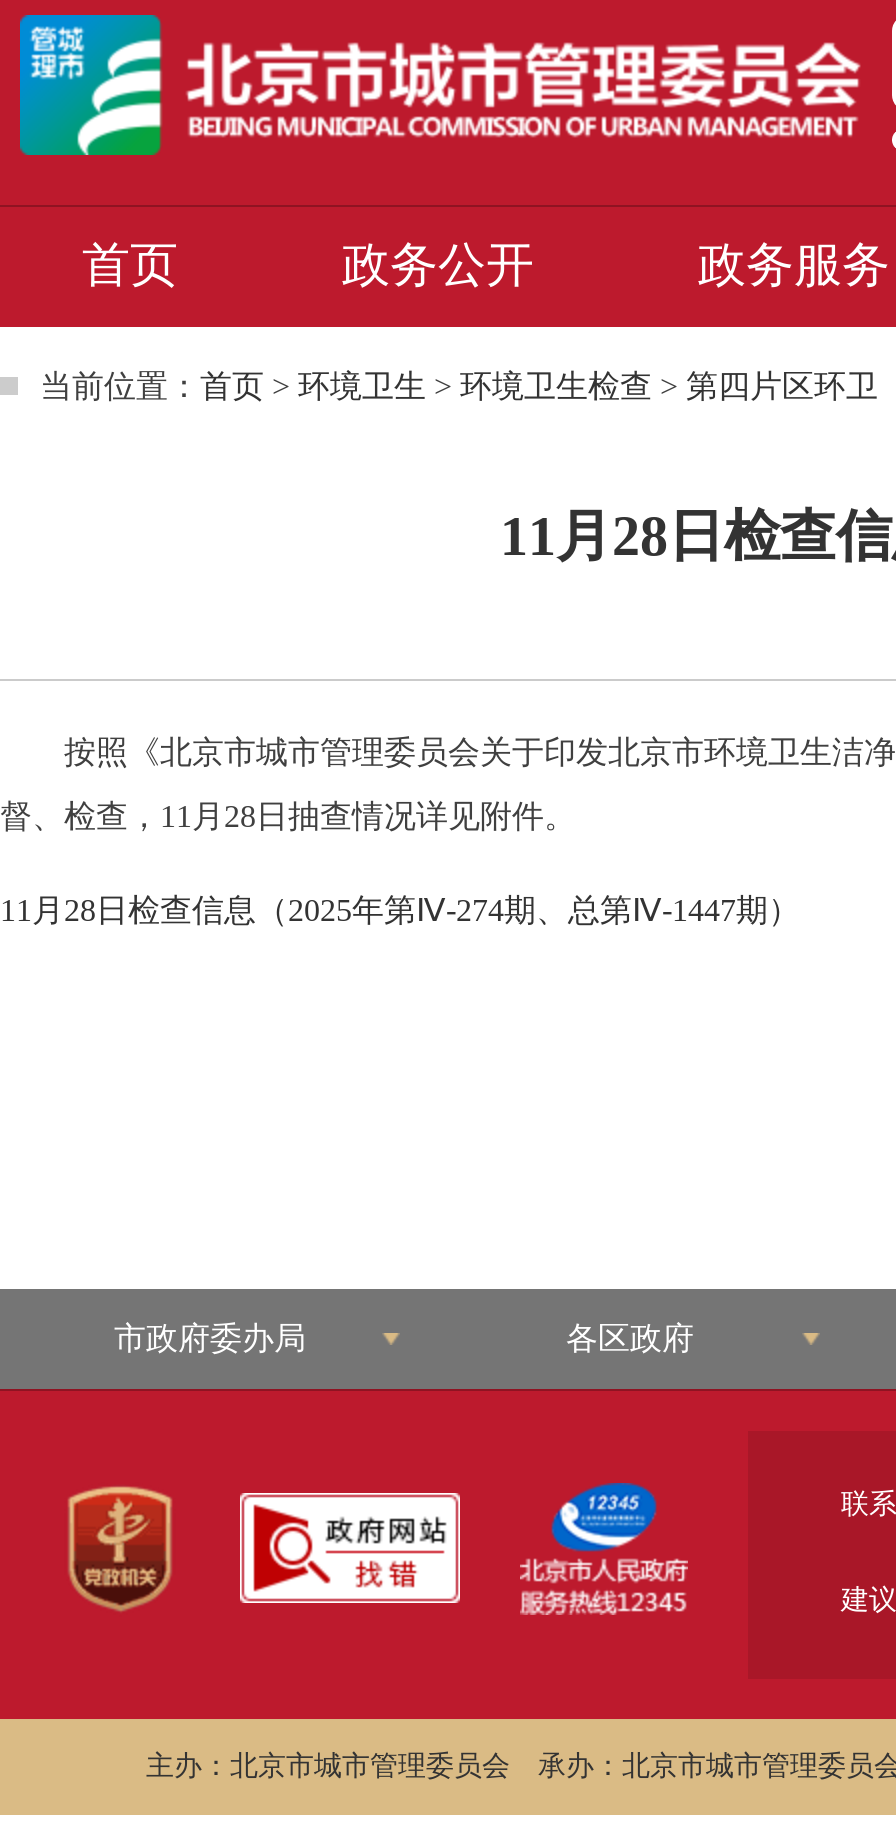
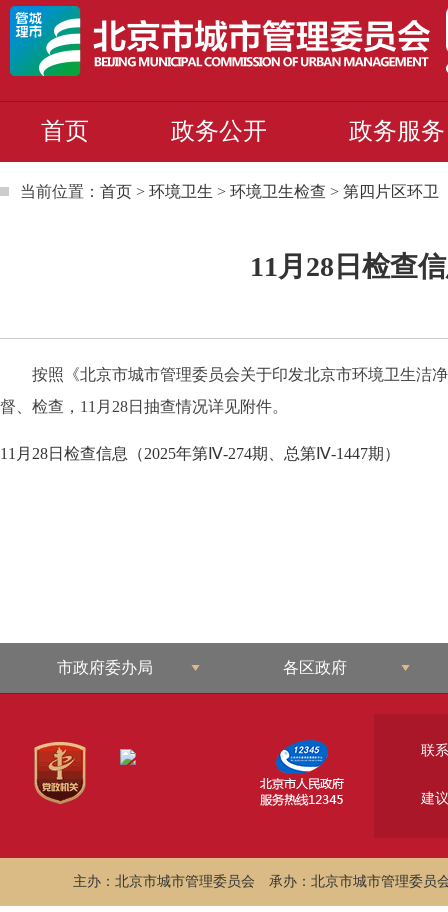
[238,1491,462,1605] [image] -> none

